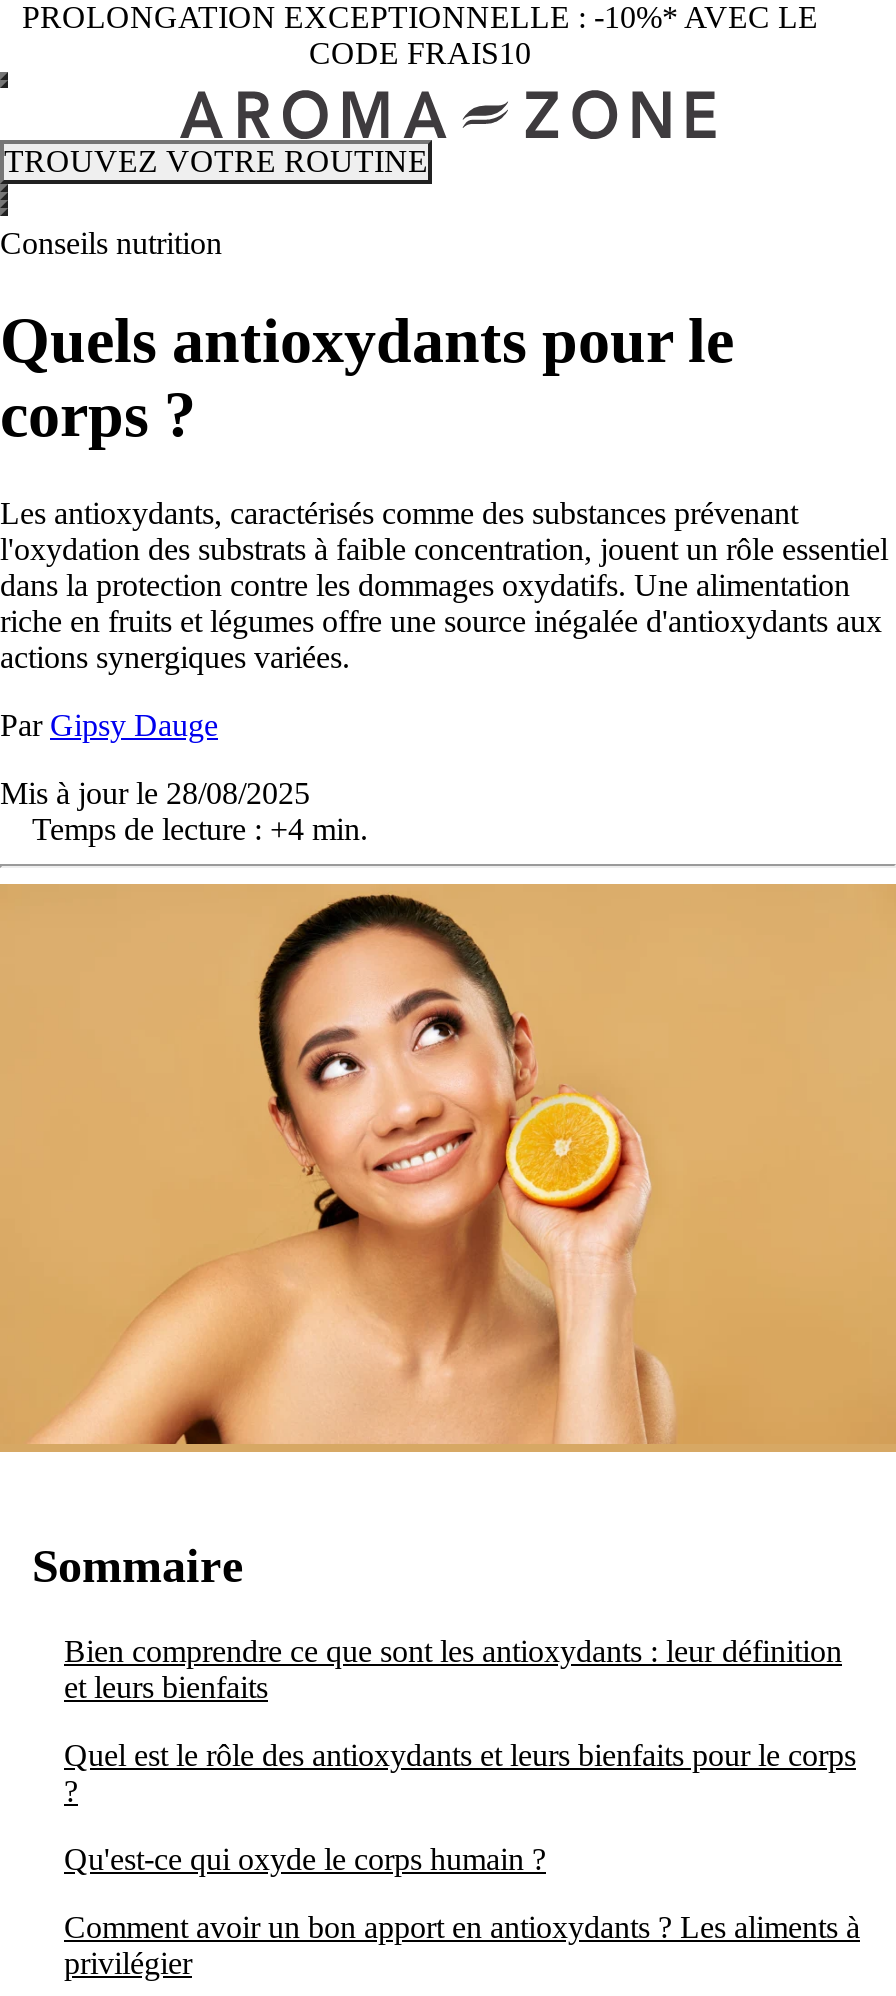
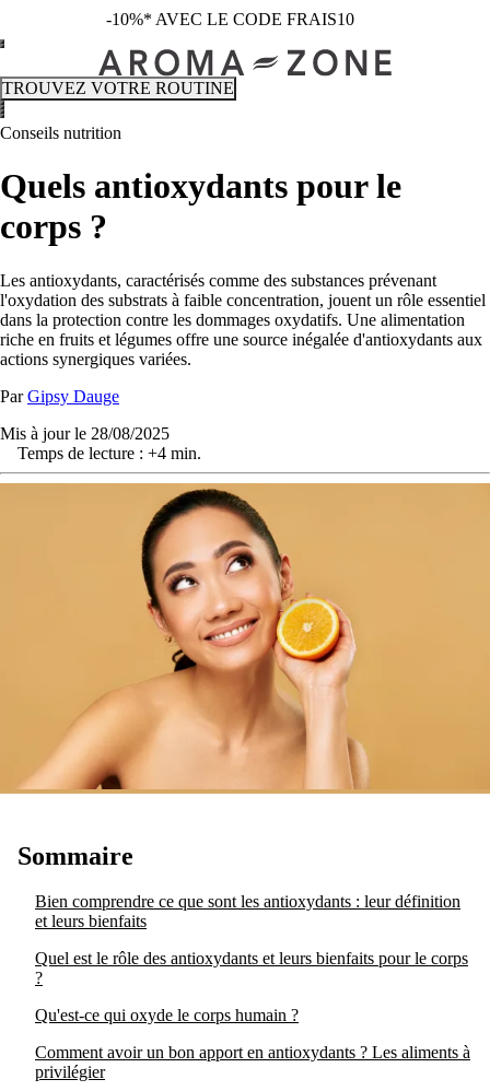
[22,0,818,70] PROLONGATION EXCEPTIONNELLE : -10%* AVEC LE | CODE FRAIS10 -> [106,10,354,28] -10%* AVEC LE CODE FRAIS10

